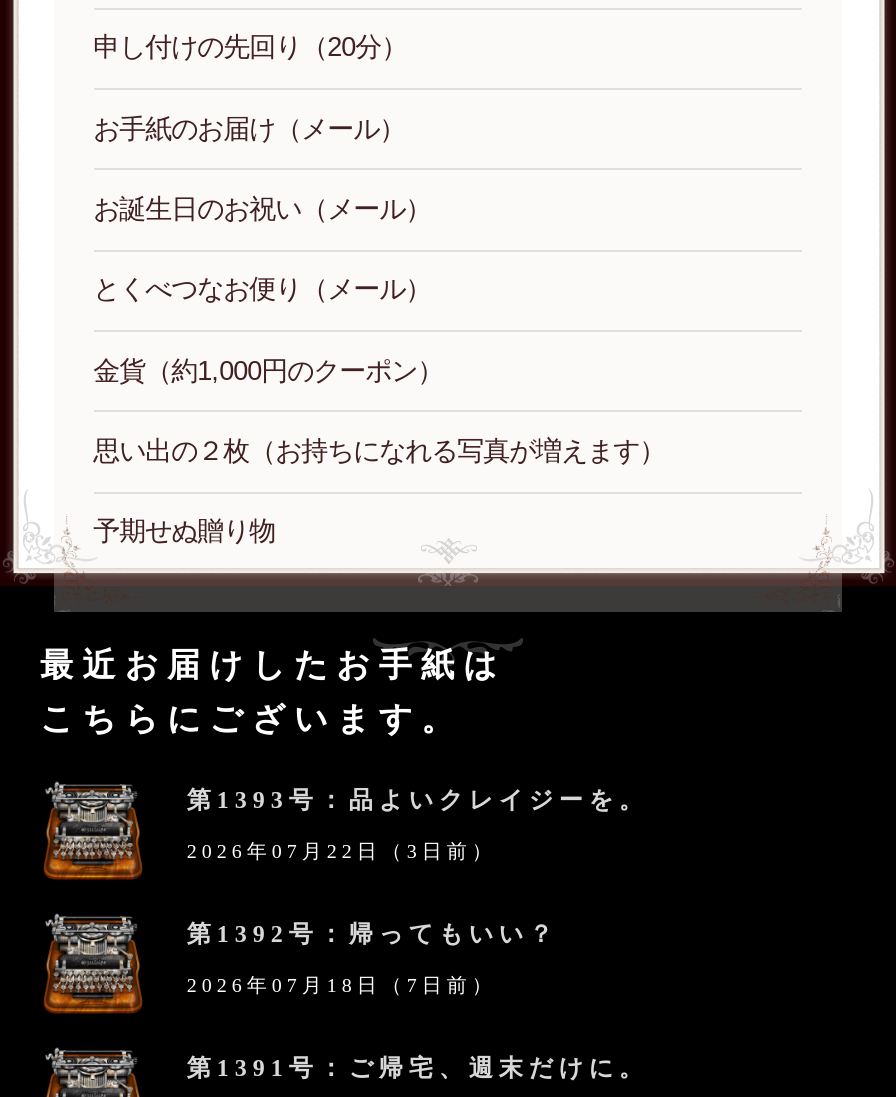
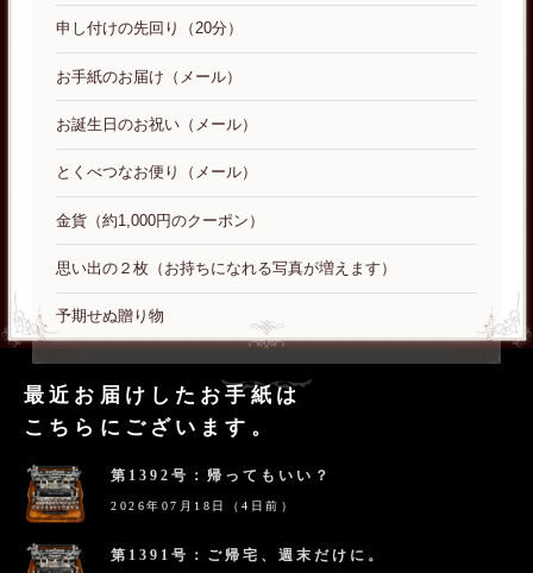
[187,787,649,862] 第1393号：品よいクレイジーを。 | 2026年07月22日（3日前） -> none
[187,973,497,995] 2026年07月18日（7日前） -> [111,499,295,512] 2026年07月18日（4日前）

